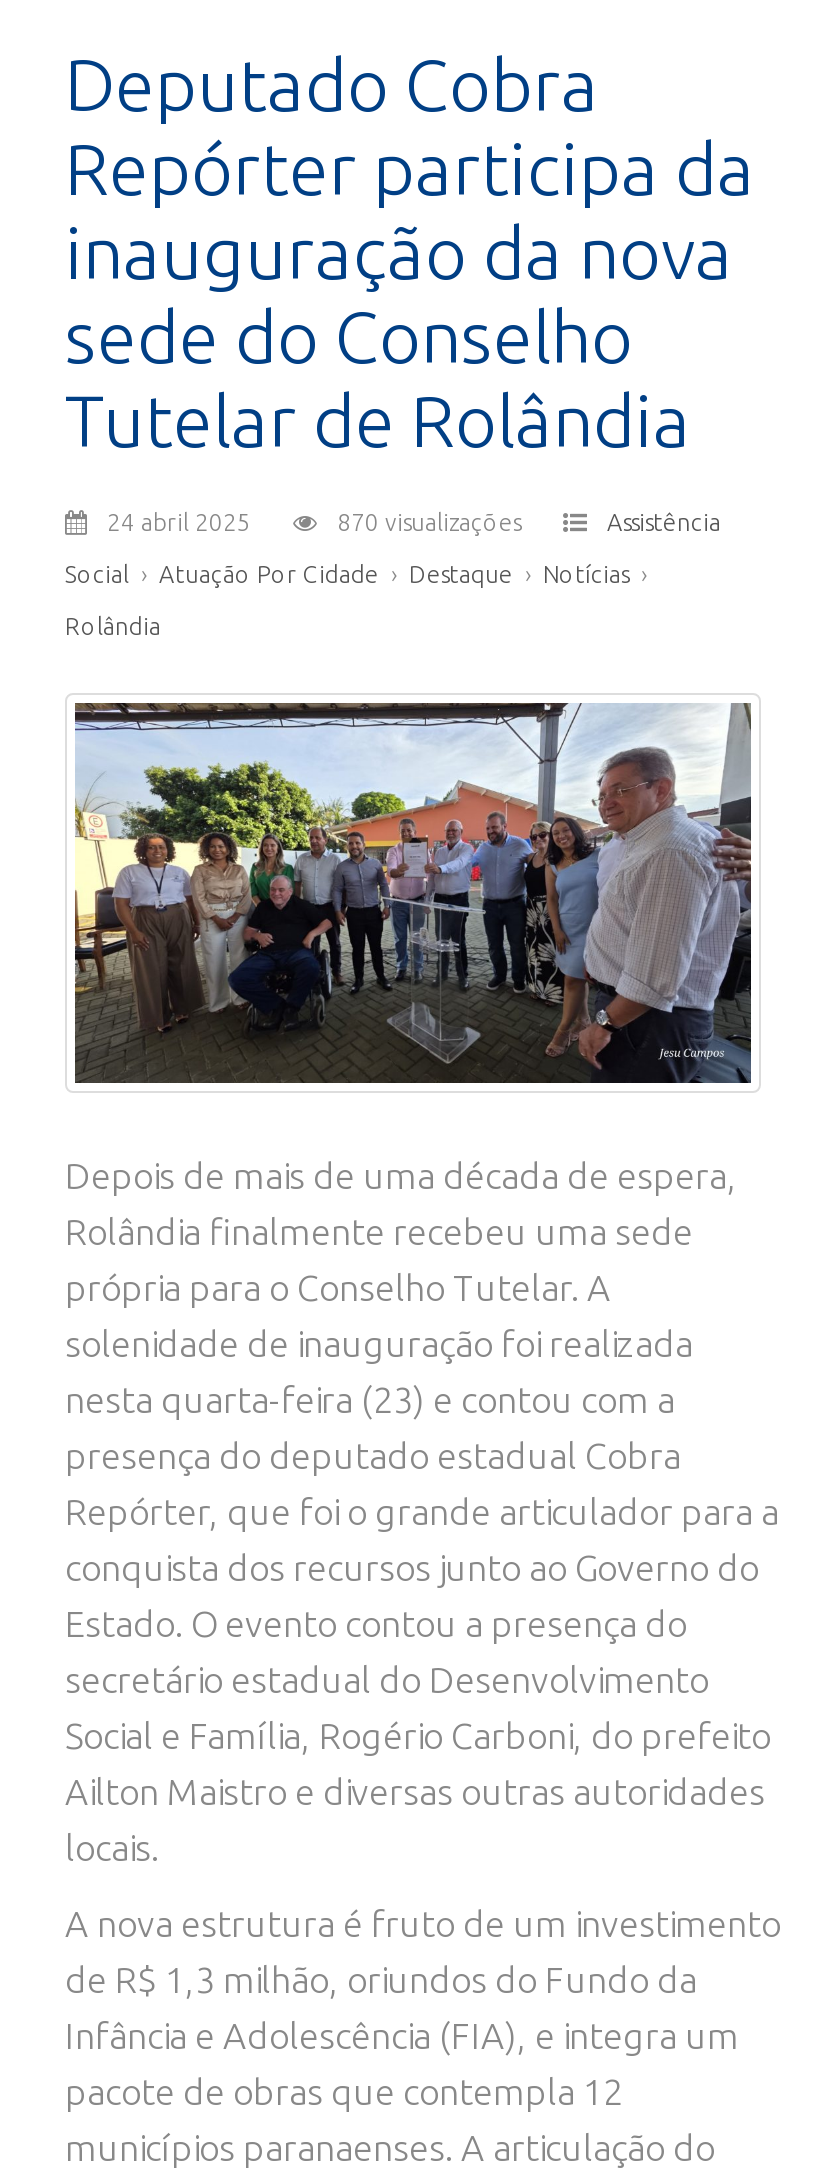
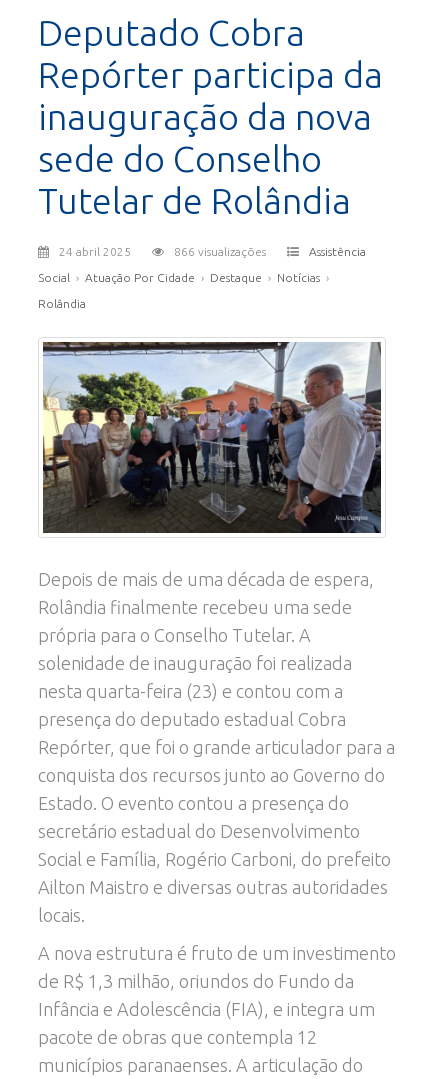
[337,509,563,535] 870 visualizações -> [174,245,287,258] 866 visualizações

